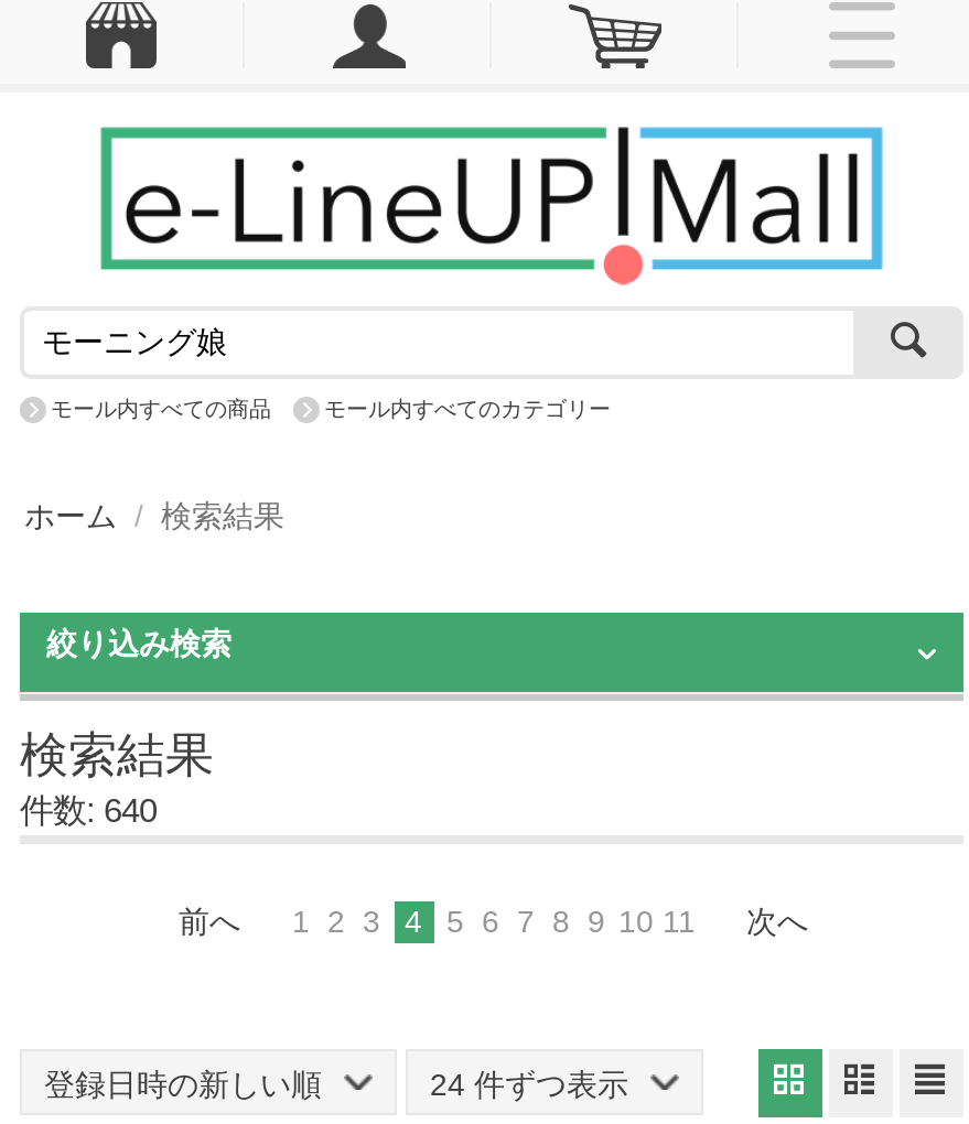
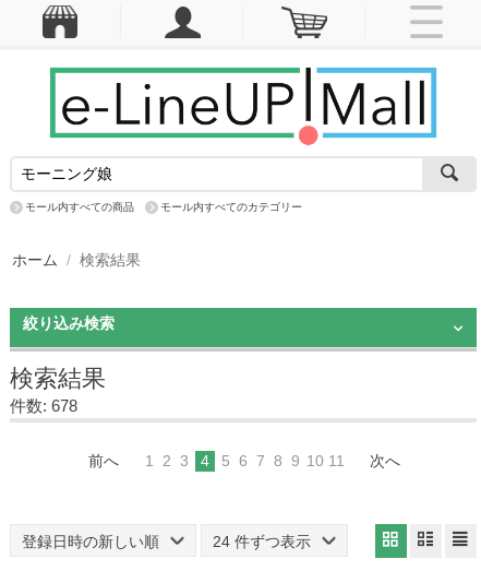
[20,791,157,829] 件数: 640 -> [10,396,77,415] 件数: 678

